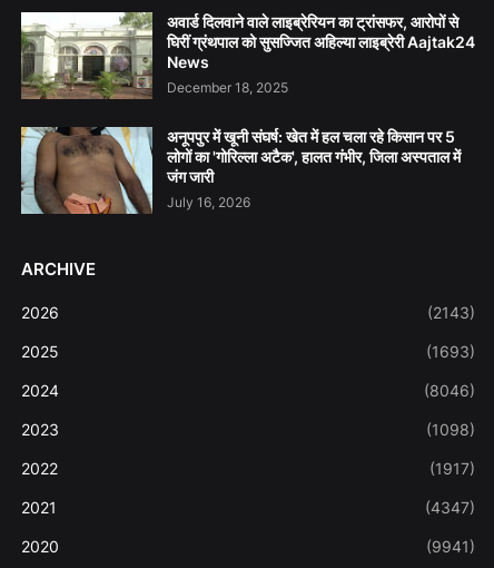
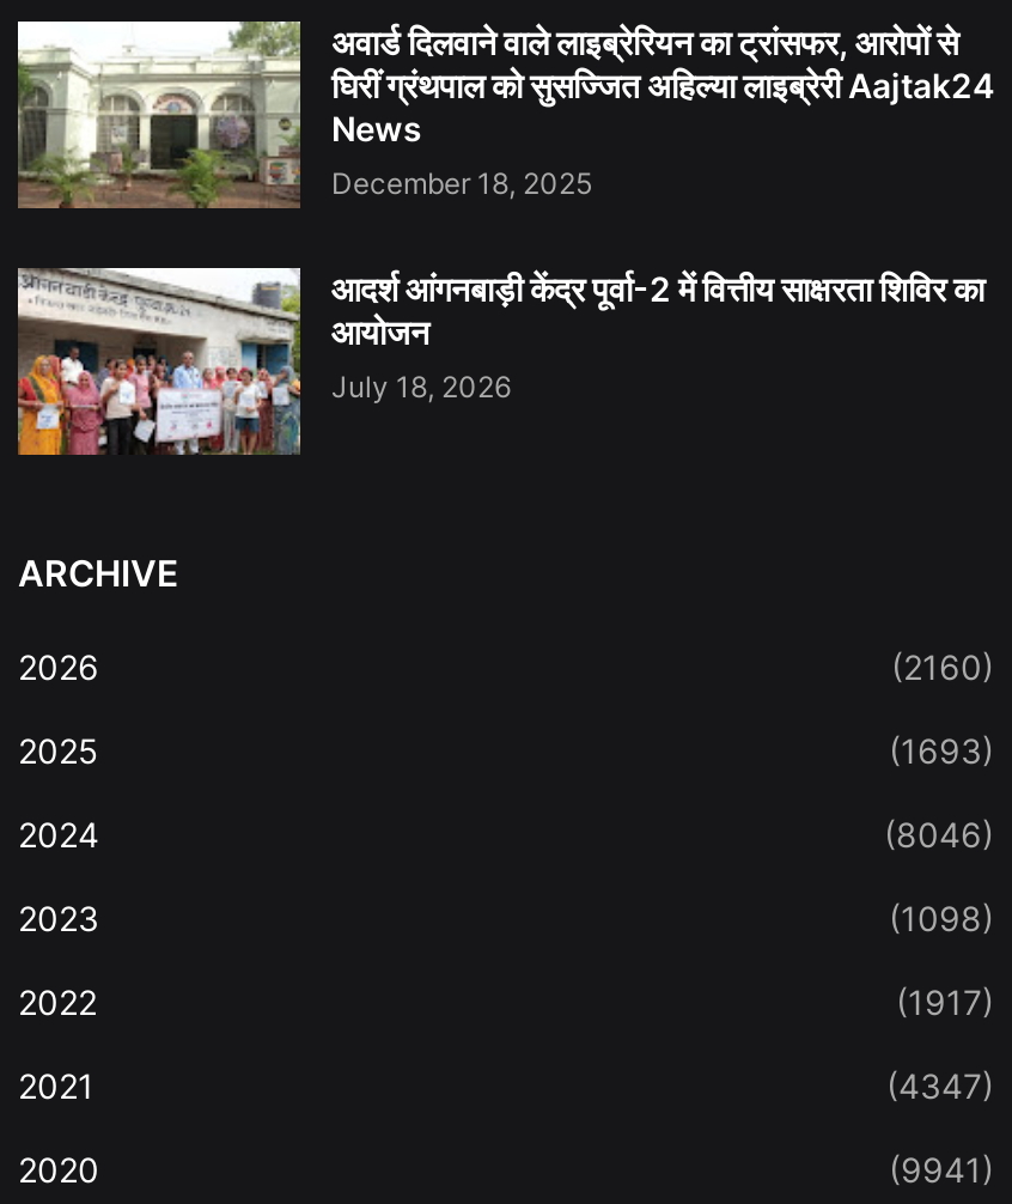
[20,126,461,215] [image] | अनूपपुर में खूनी संघर्ष: खेत में हल चला रहे किसान पर 5 | लोगों का 'गोरिल्ला अटैक', हालत गंभीर, जिला अस्पताल में | जंग जारी | July 16, 2026 -> [16,266,984,457] [image] | आदर्श आंगनबाड़ी केंद्र पूर्वा-2 में वित्तीय साक्षरता शिविर का | आयोजन | July 18, 2026
[427,303,475,322] (2143) -> [891,647,994,687] (2160)

